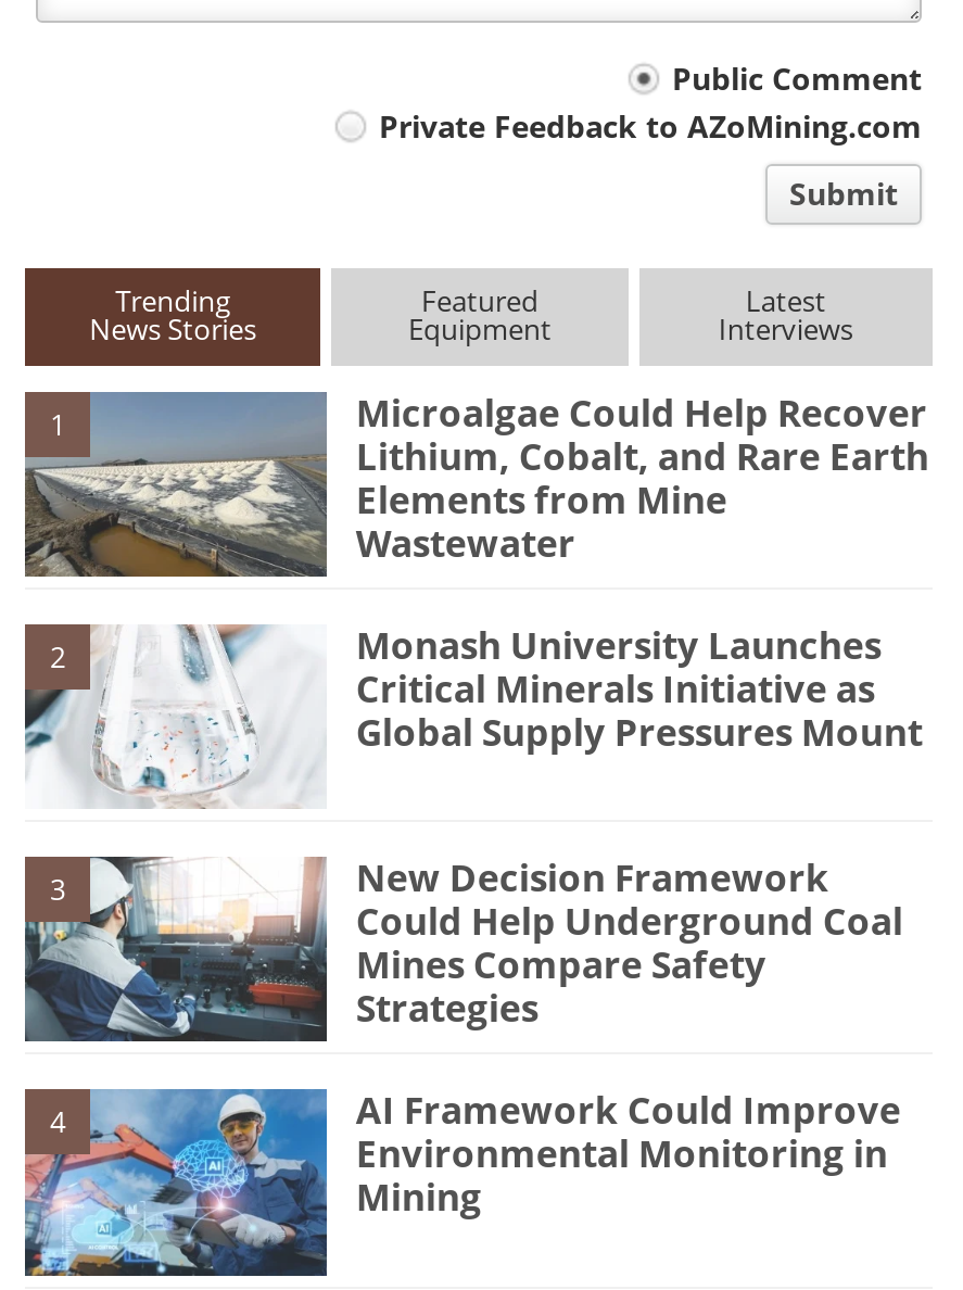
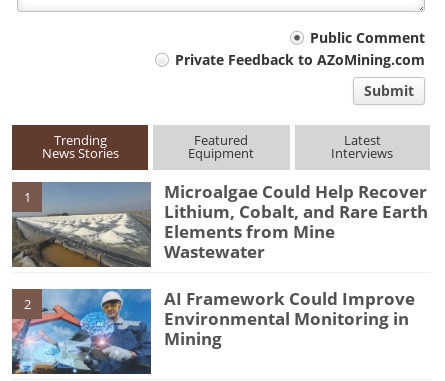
[23,619,922,1141] [image] | Monash University Launches | Critical Minerals Initiative as | Global Supply Pressures Mount | 3 | New Decision Framework | Could Help Underground Coal | Mines Compare Safety | Strategies | 4 -> none
[25,857,325,1046] [image] -> none

